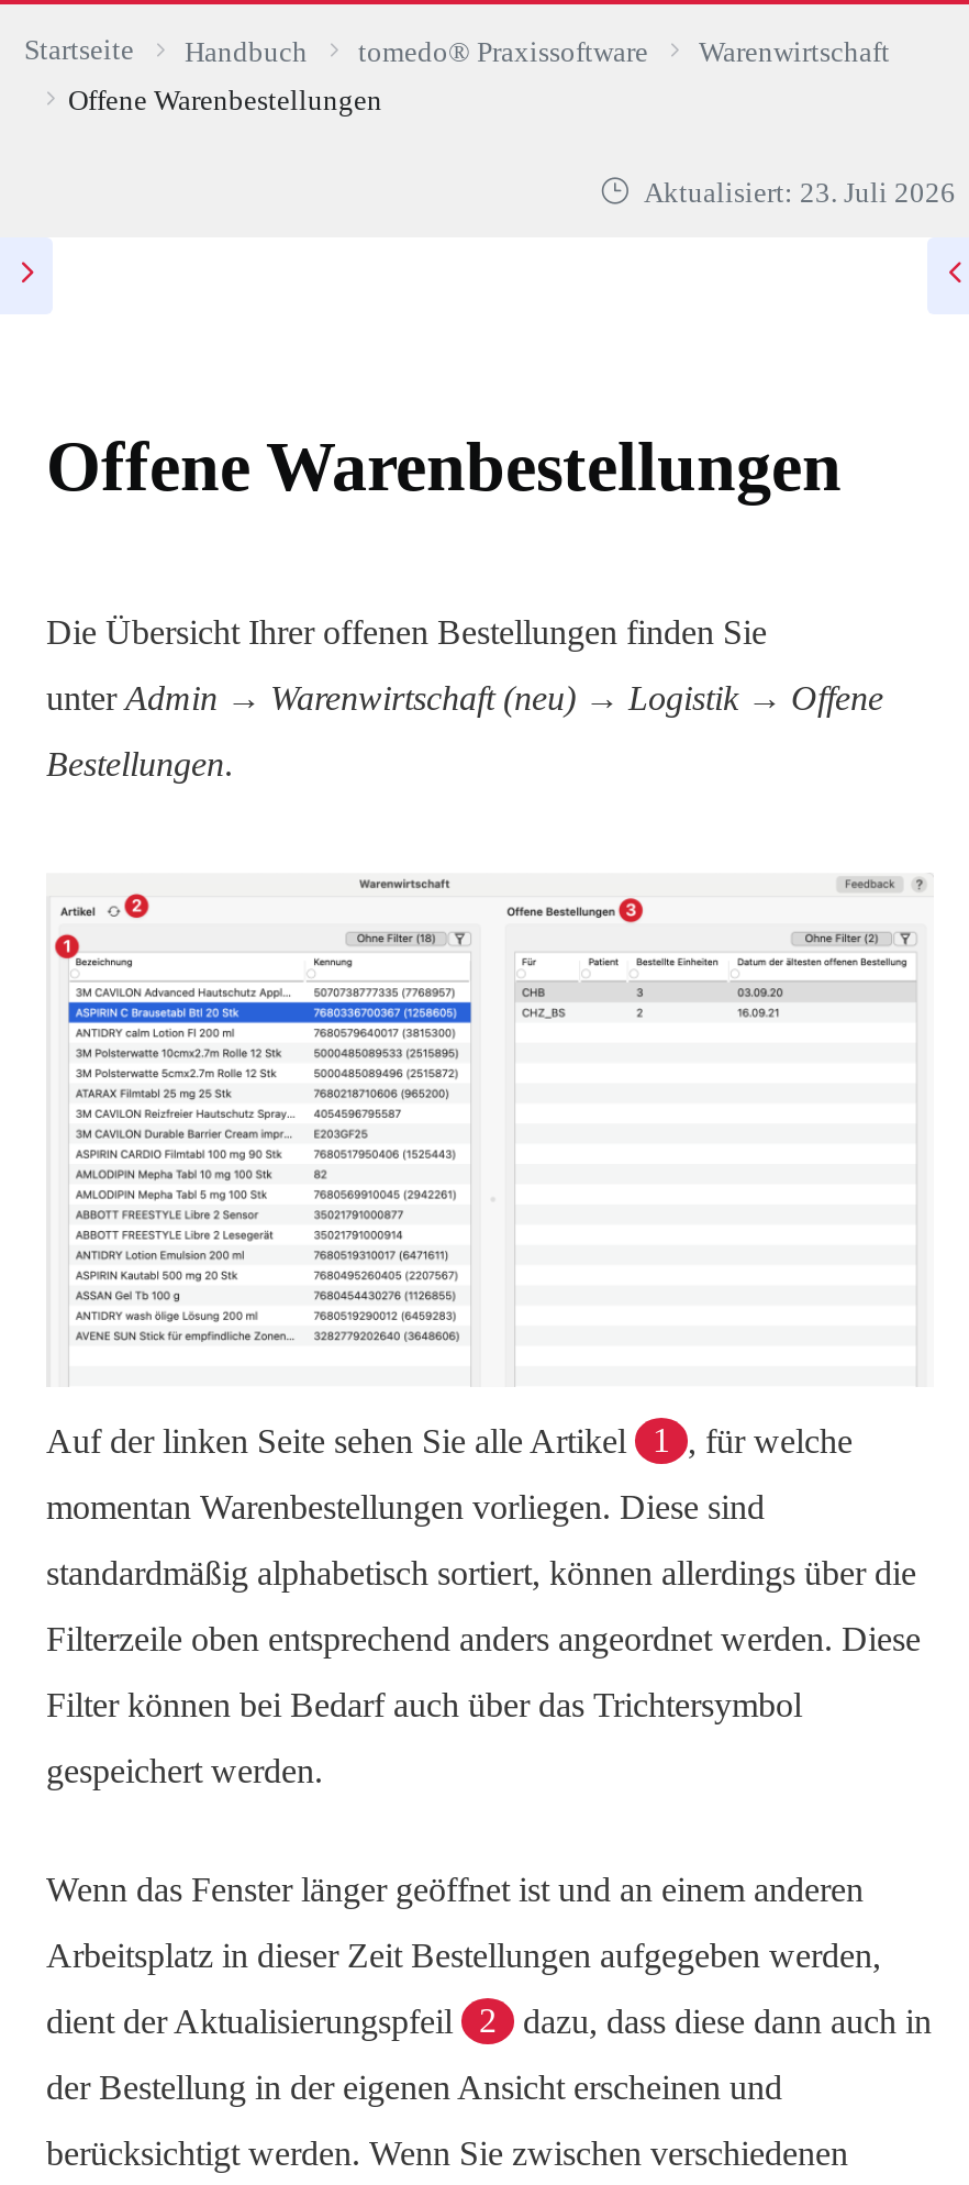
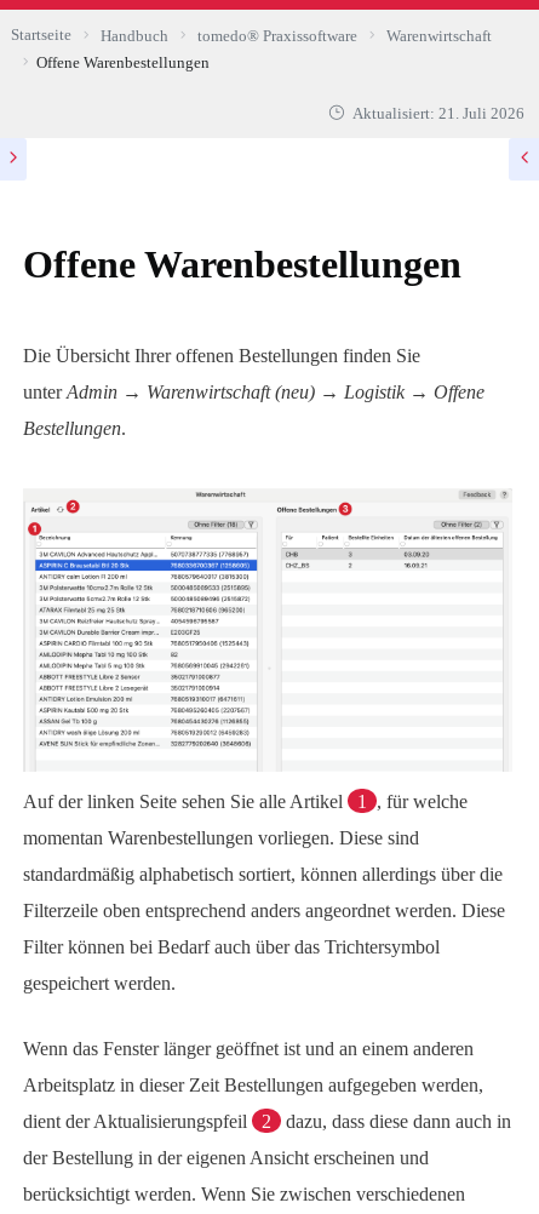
[639,176,956,209] Aktualisiert: 23. Juli 2026 -> [350,104,524,122] Aktualisiert: 21. Juli 2026

